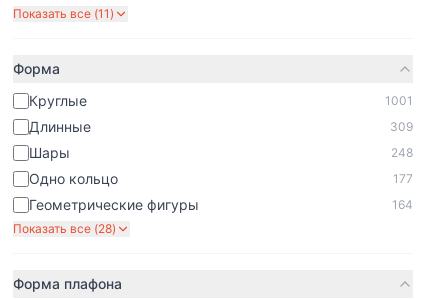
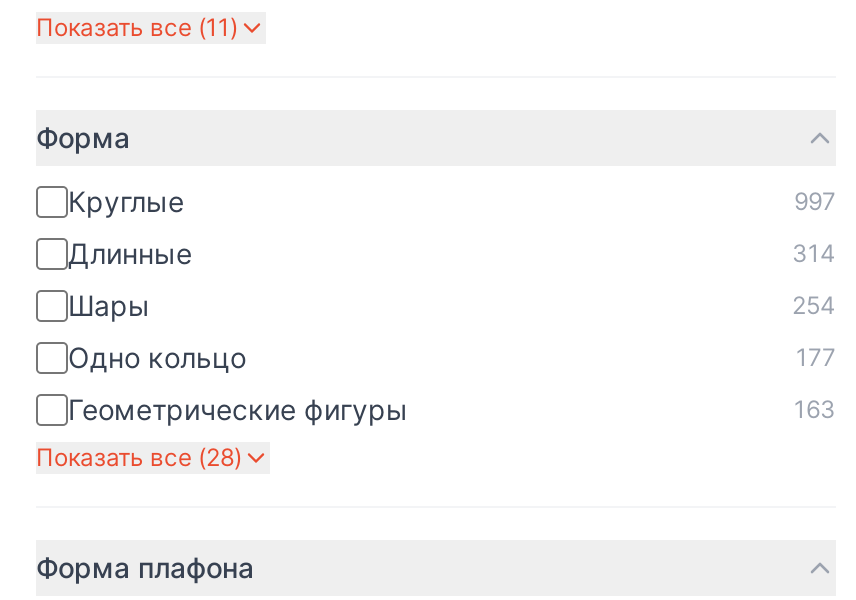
[385,93,413,108] 1001 -> [794,186,836,216] 997
[390,119,413,134] 309 -> [792,238,836,268] 314
[391,145,413,160] 248 -> [792,290,836,320] 254
[392,197,413,212] 164 -> [794,394,836,424] 163

